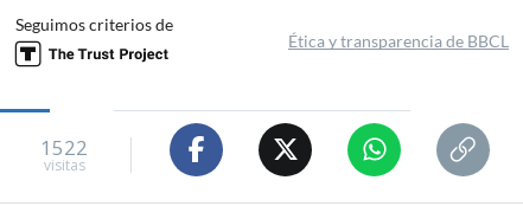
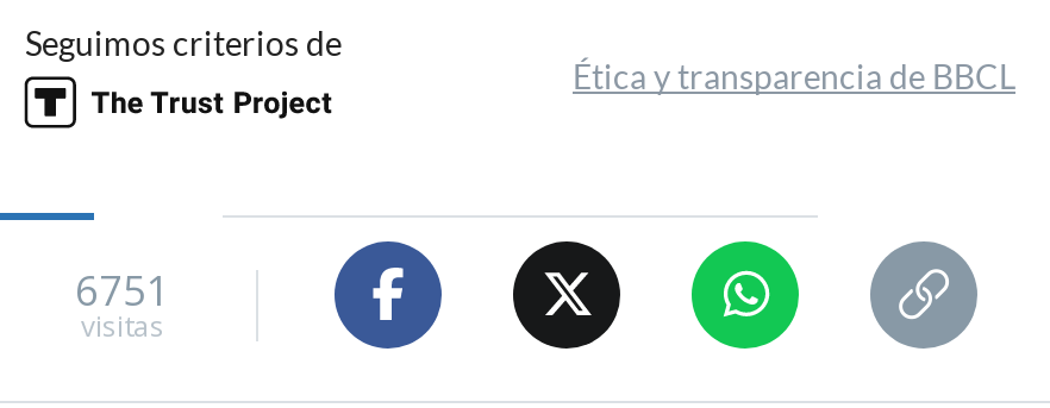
[40,134,88,161] 1522 -> [75,263,170,318] 6751

